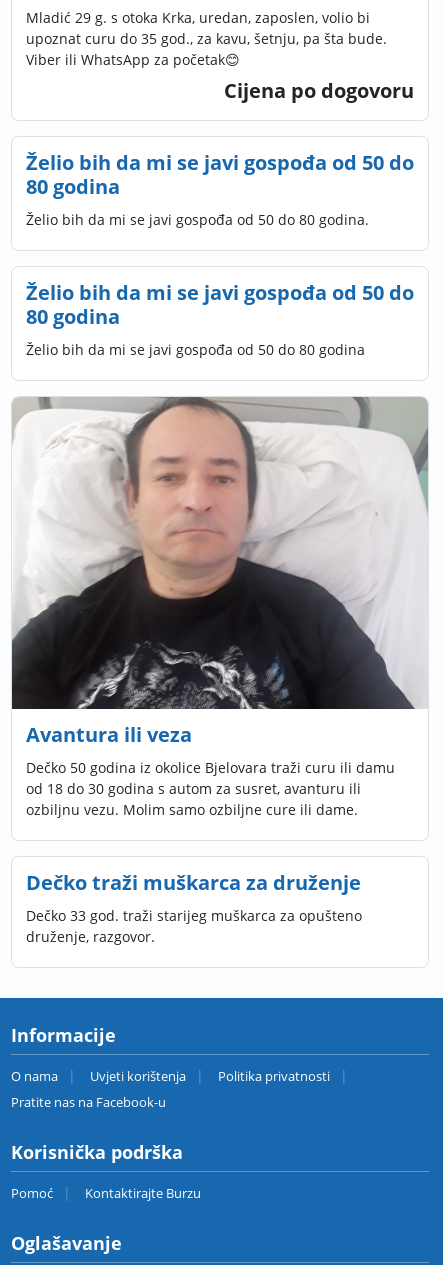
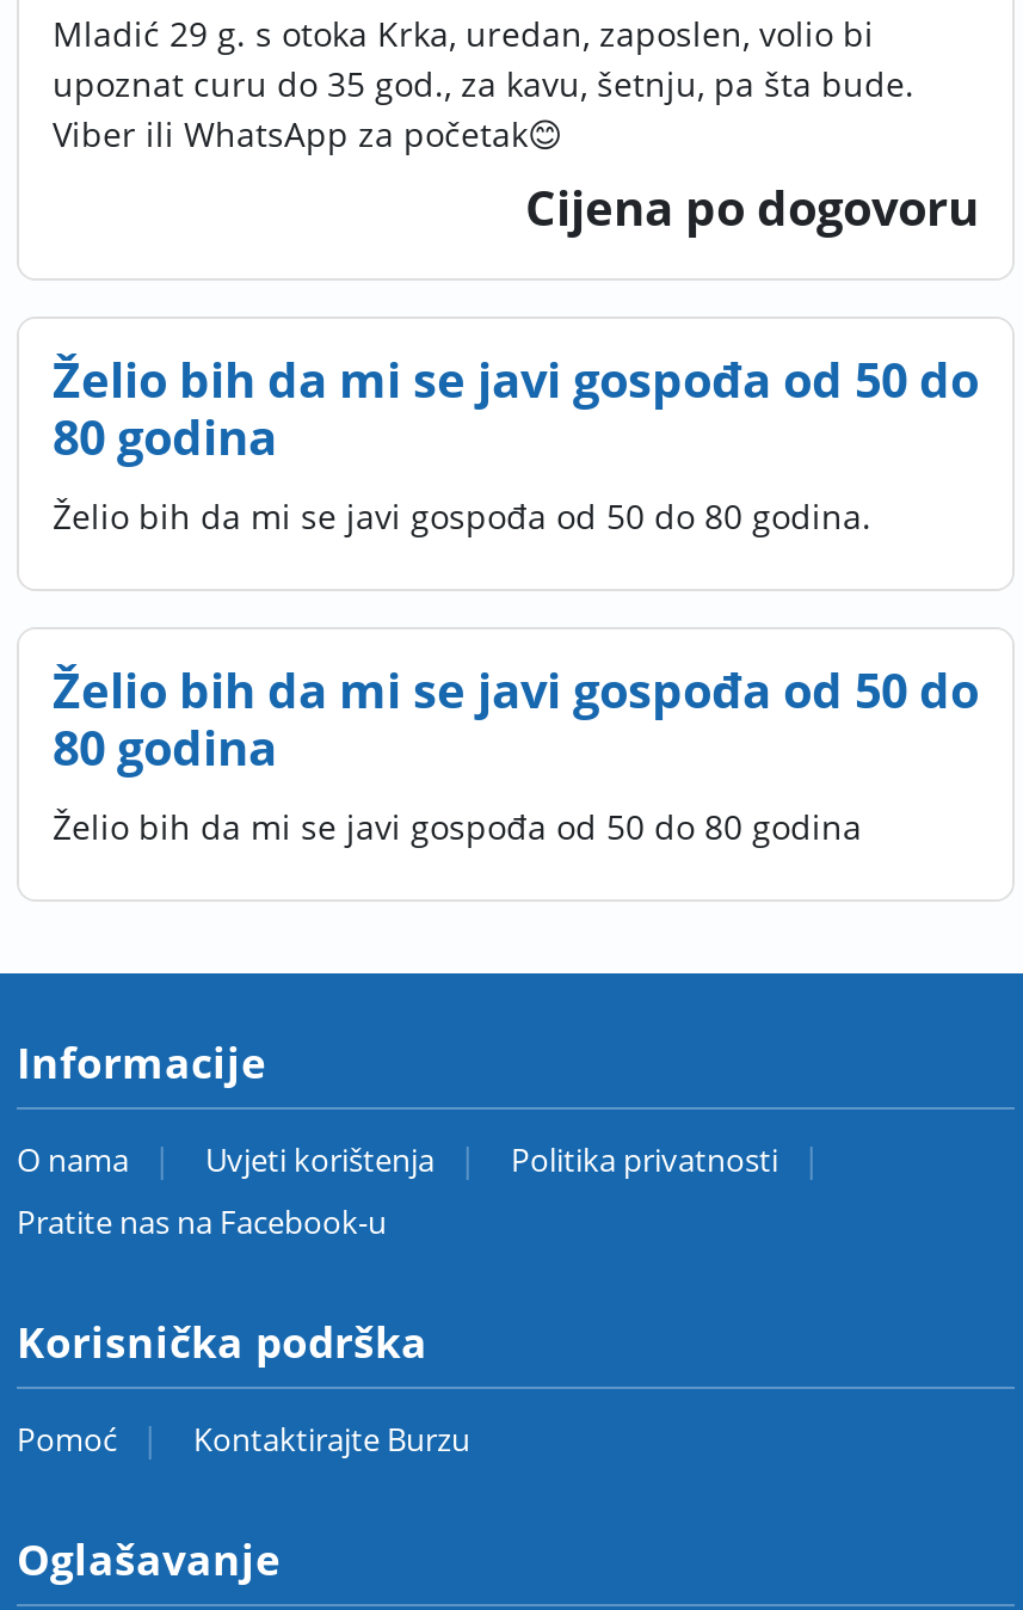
[11,396,429,946] [image] | Avantura ili veza | Dečko 50 godina iz okolice Bjelovara traži curu ili damu | od 18 do 30 godina s autom za susret, avanturu ili | ozbiljnu vezu. Molim samo ozbiljne cure ili dame. | Dečko traži muškarca za druženje | Dečko 33 god. traži starijeg muškarca za opušteno | druženje, razgovor. -> none

